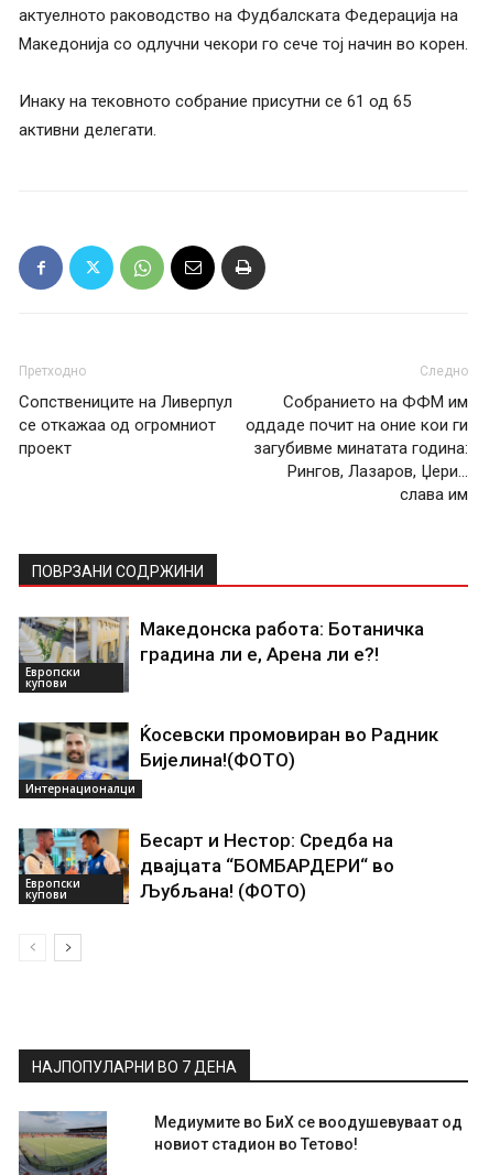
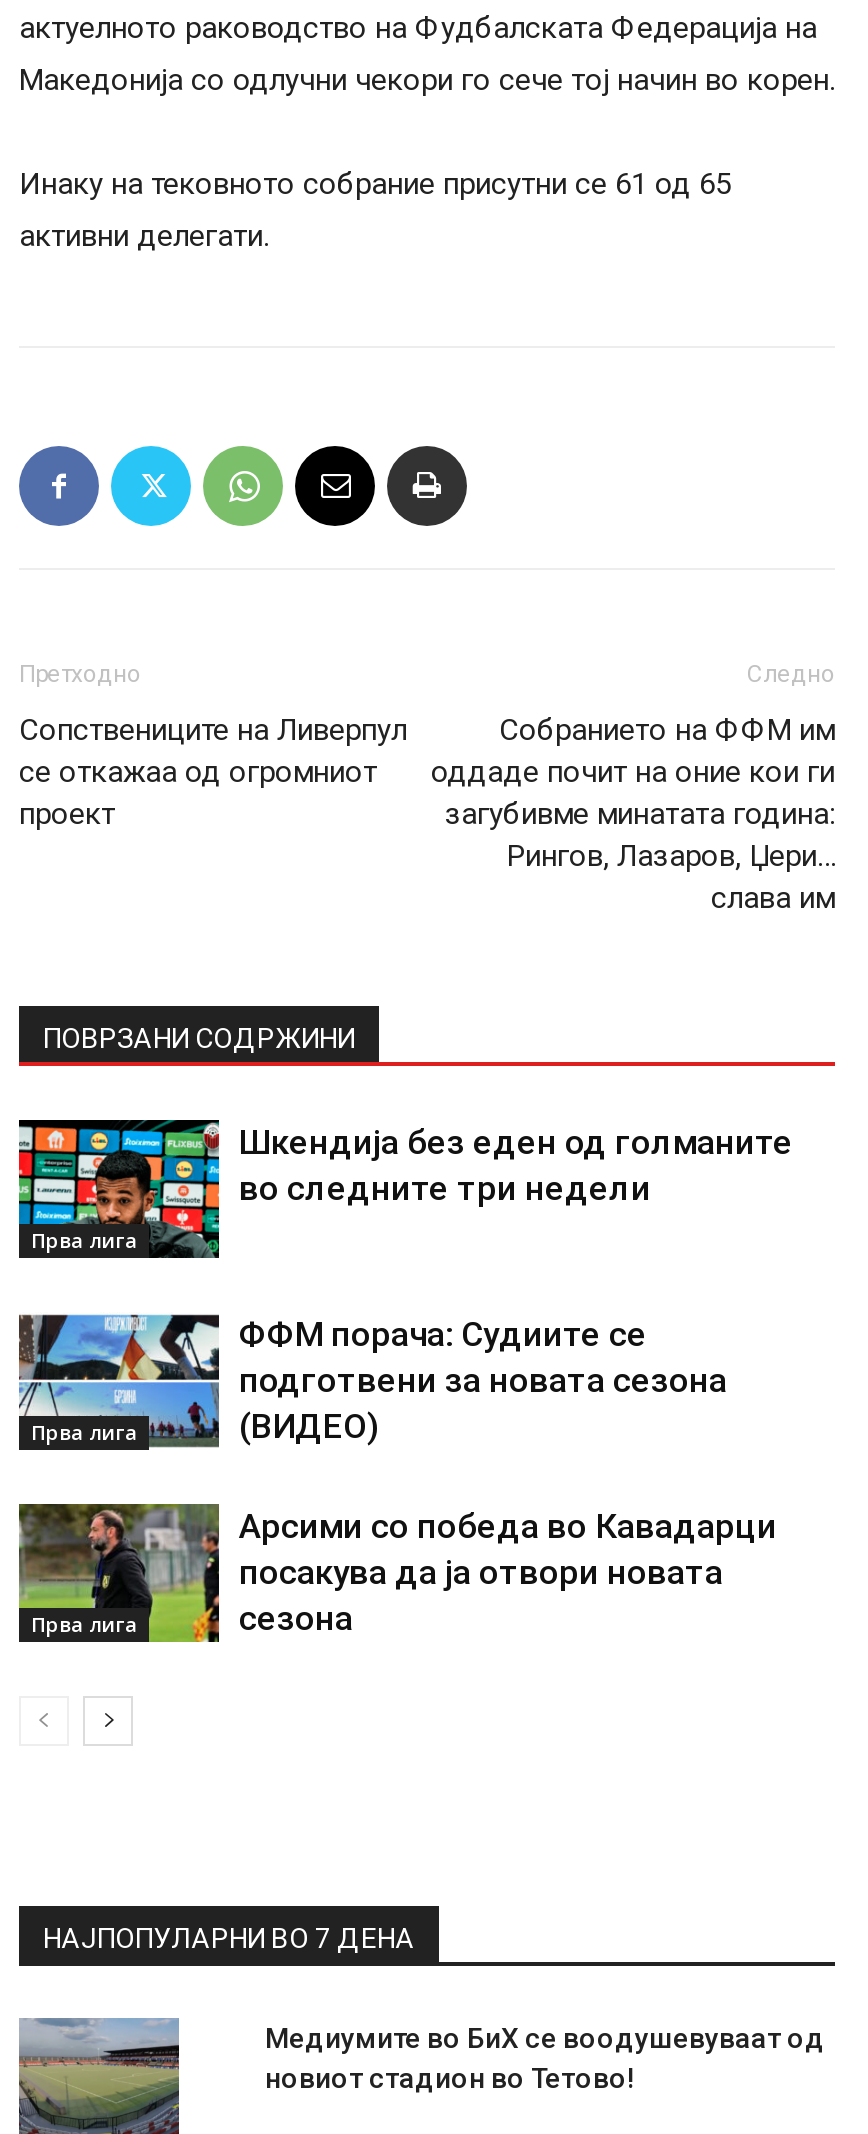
[19,617,130,693] [image] | Европски | купови -> [17,1118,221,1258] [image] | Прва лига
[140,618,424,665] Македонска работа: Ботаничка | градина ли е, Арена ли е?! -> [239,1122,793,1208] Шкендија без еден од голманите | во следните три недели
[19,721,135,796] [image] | Интернационалци -> [17,1312,211,1446] [image] | Прва лига
[140,724,438,771] Ќосевски промовиран во Радник | Бијелина!(ФОТО) -> [239,1314,727,1446] ФФМ порача: Судиите се | подготвени за новата сезона | (ВИДЕО)
[18,827,124,905] [image] | Европски | купови -> [17,1502,211,1644] [image] | Прва лига
[140,829,394,902] Бесарт и Нестор: Средба на | двајцата “БОМБАРДЕРИ“ во | Љубљана! (ФОТО) -> [239,1506,777,1638] Арсими со победа во Кавадарци | посакува да ја отвори новата | сезона

